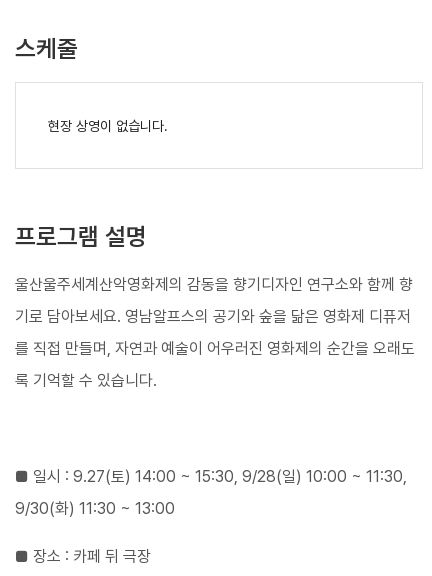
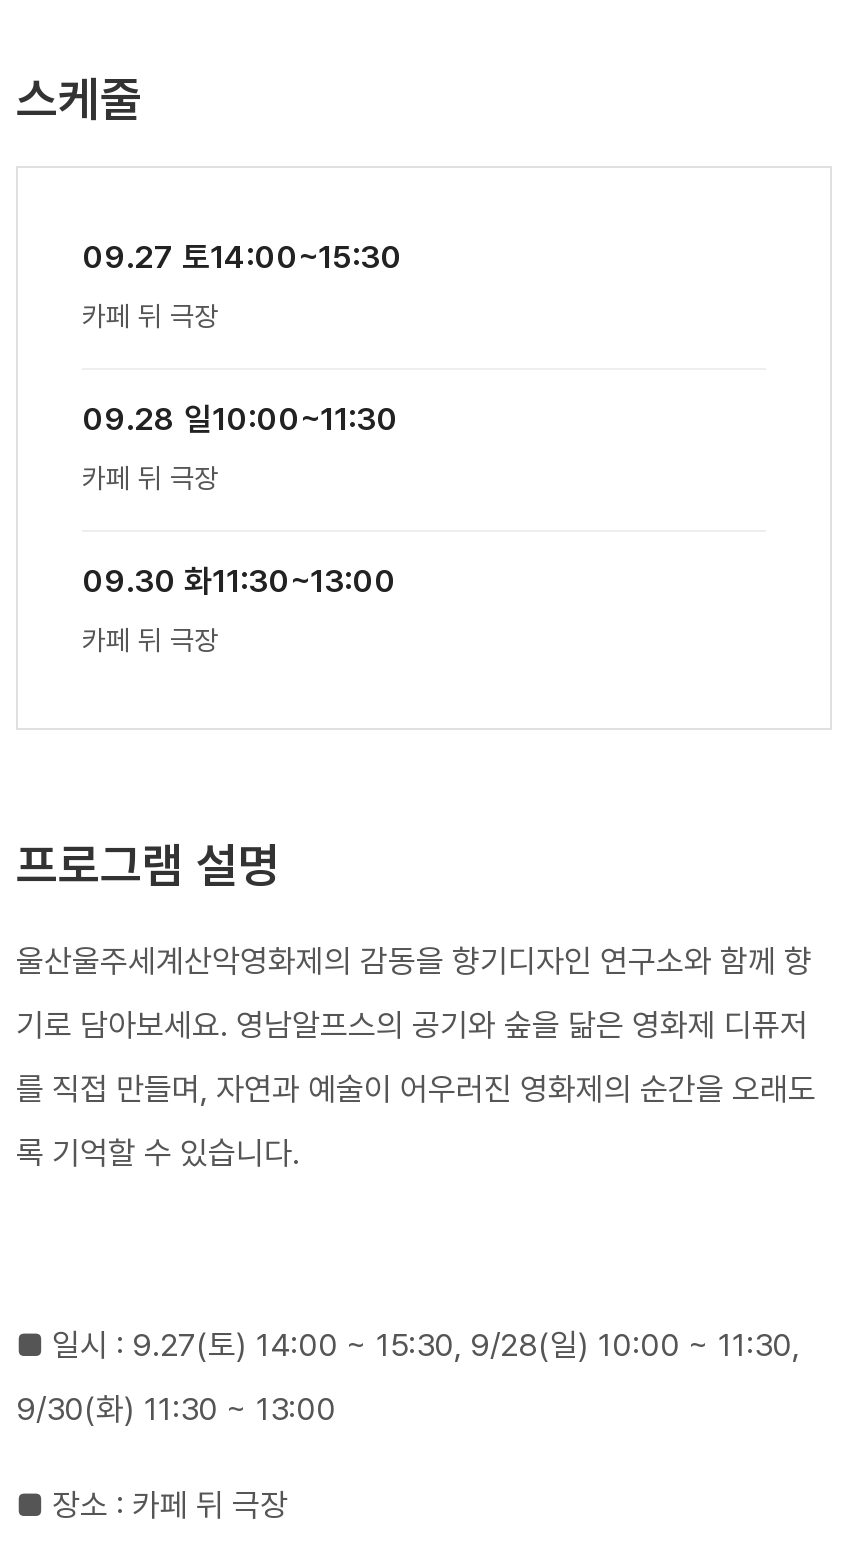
[48,118,168,134] 현장 상영이 없습니다. -> [82,238,402,656] 09.27 토14:00~15:30 | 카페 뒤 극장 | 09.28 일10:00~11:30 | 카페 뒤 극장 | 09.30 화11:30~13:00 | 카페 뒤 극장

